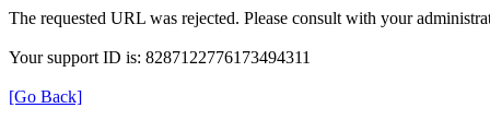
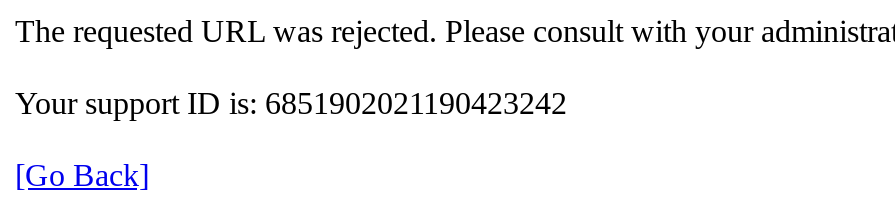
[9,48,311,67] Your support ID is: 8287122776173494311 -> [15,86,567,120] Your support ID is: 6851902021190423242

